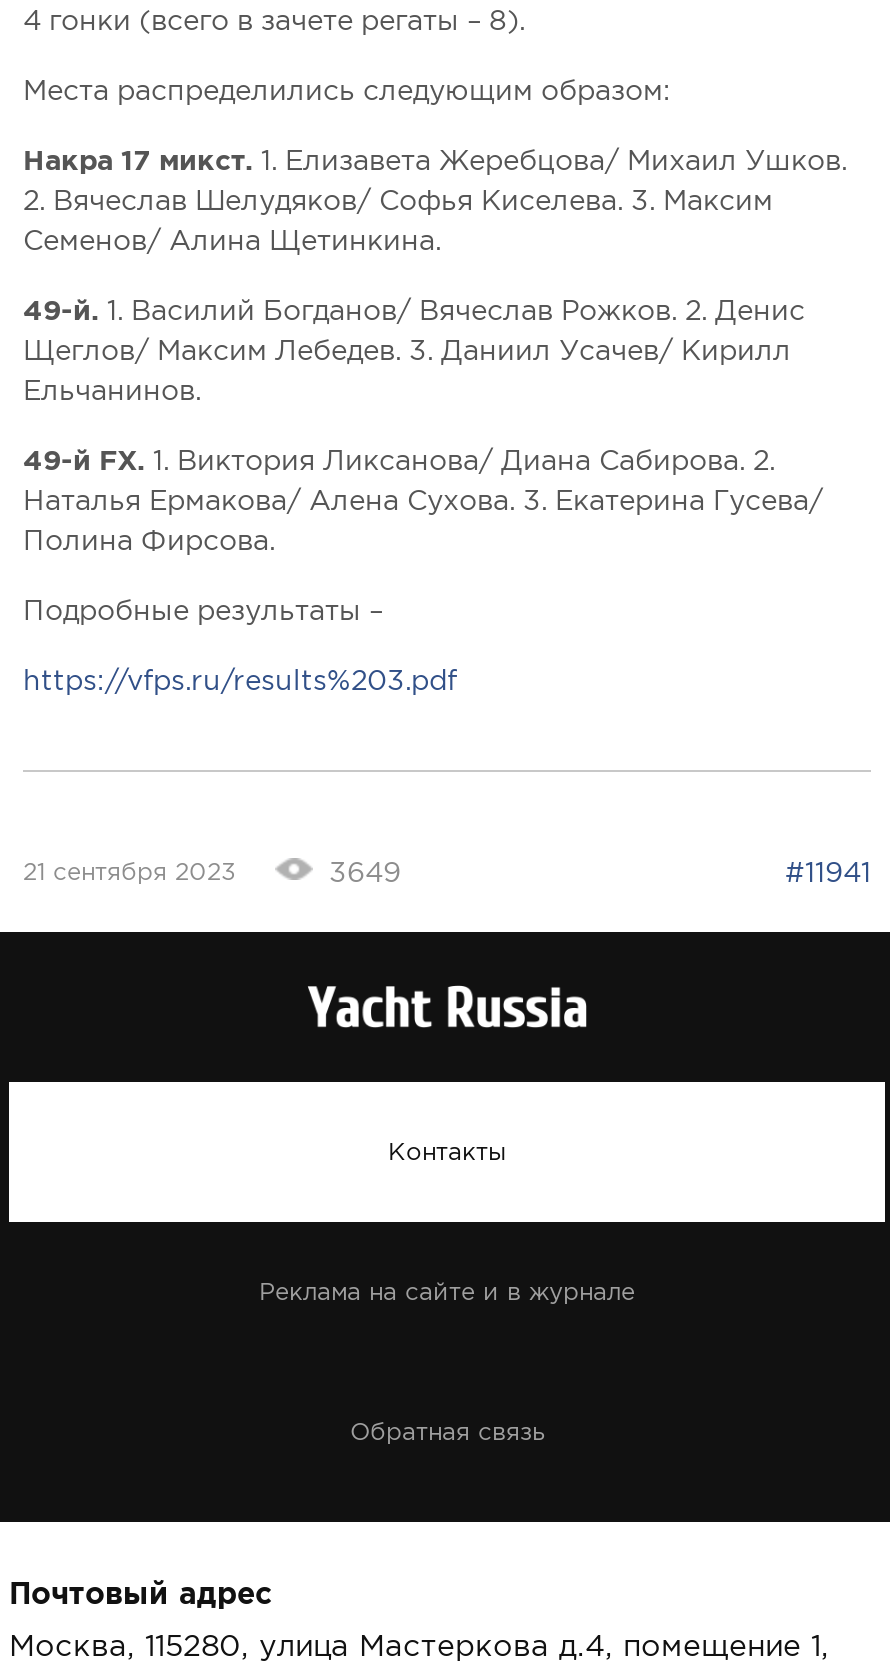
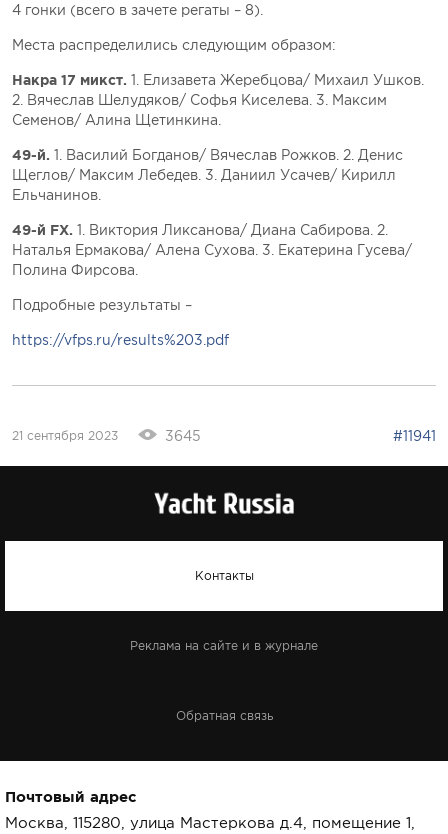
[329,856,401,888] 3649 -> [165,428,201,444] 3645

